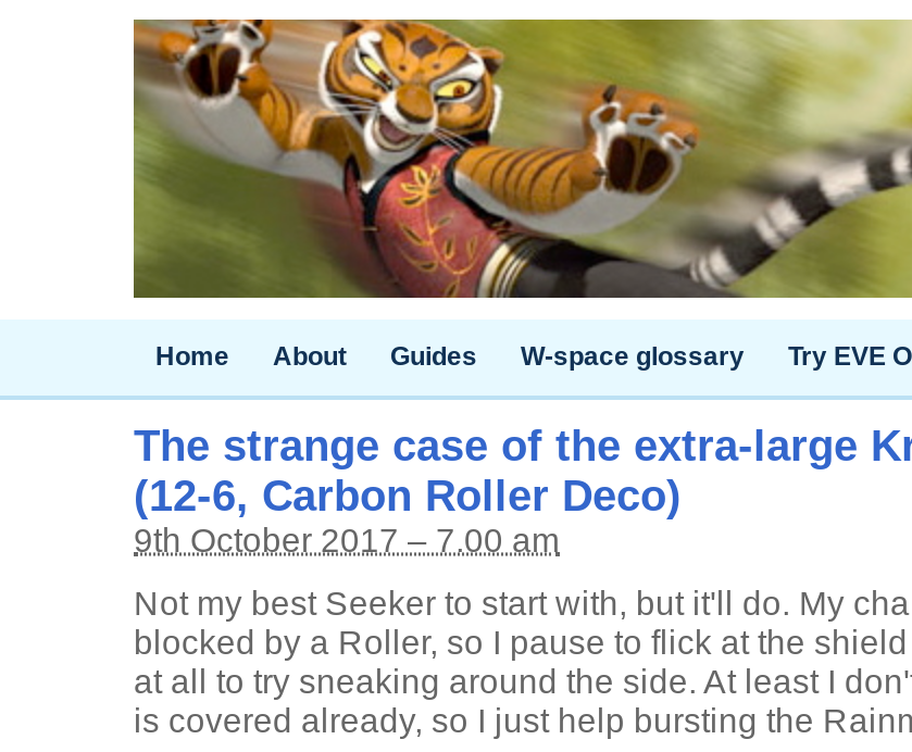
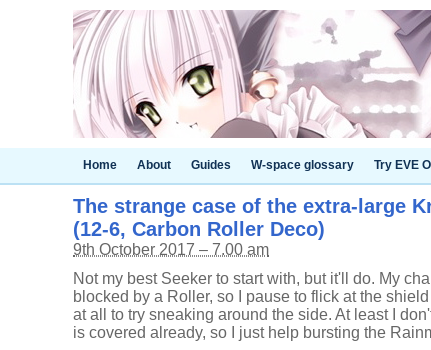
[132,17,905,300] [image] -> [72,9,428,139] [image]

